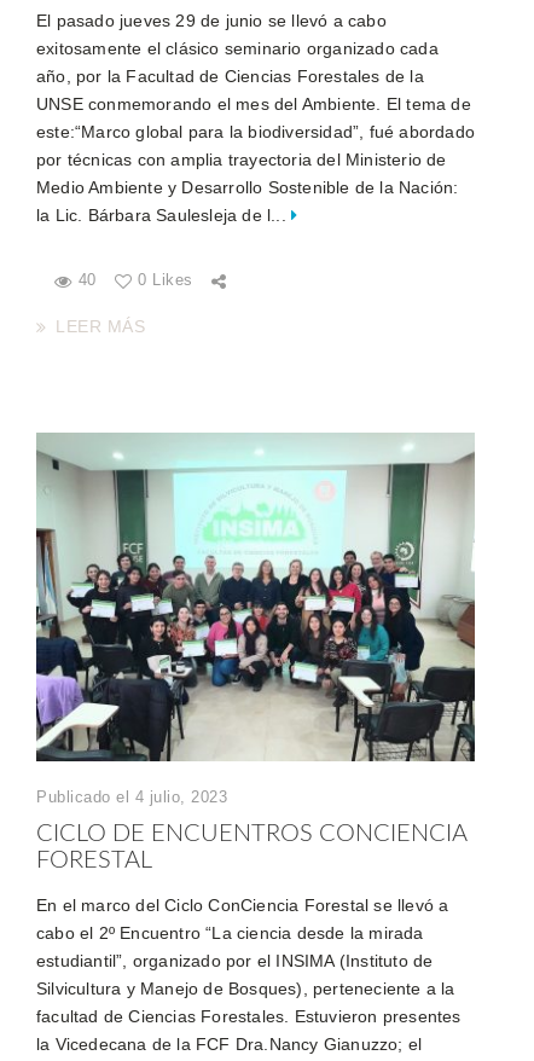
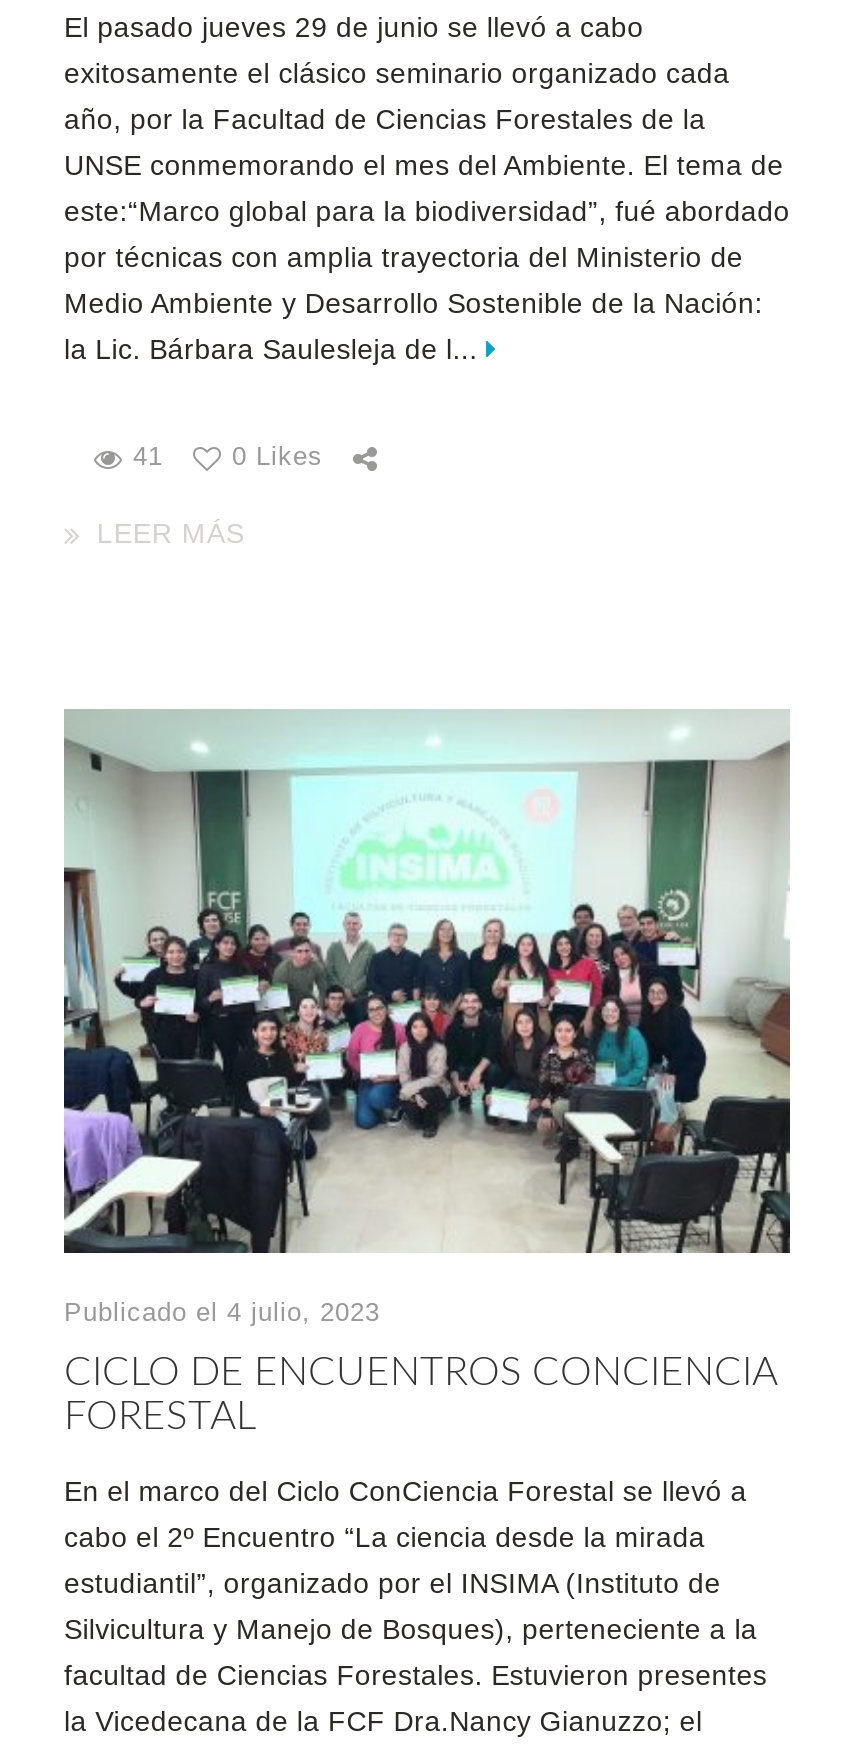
[78,270,96,288] 40 -> [133,440,163,470] 41

